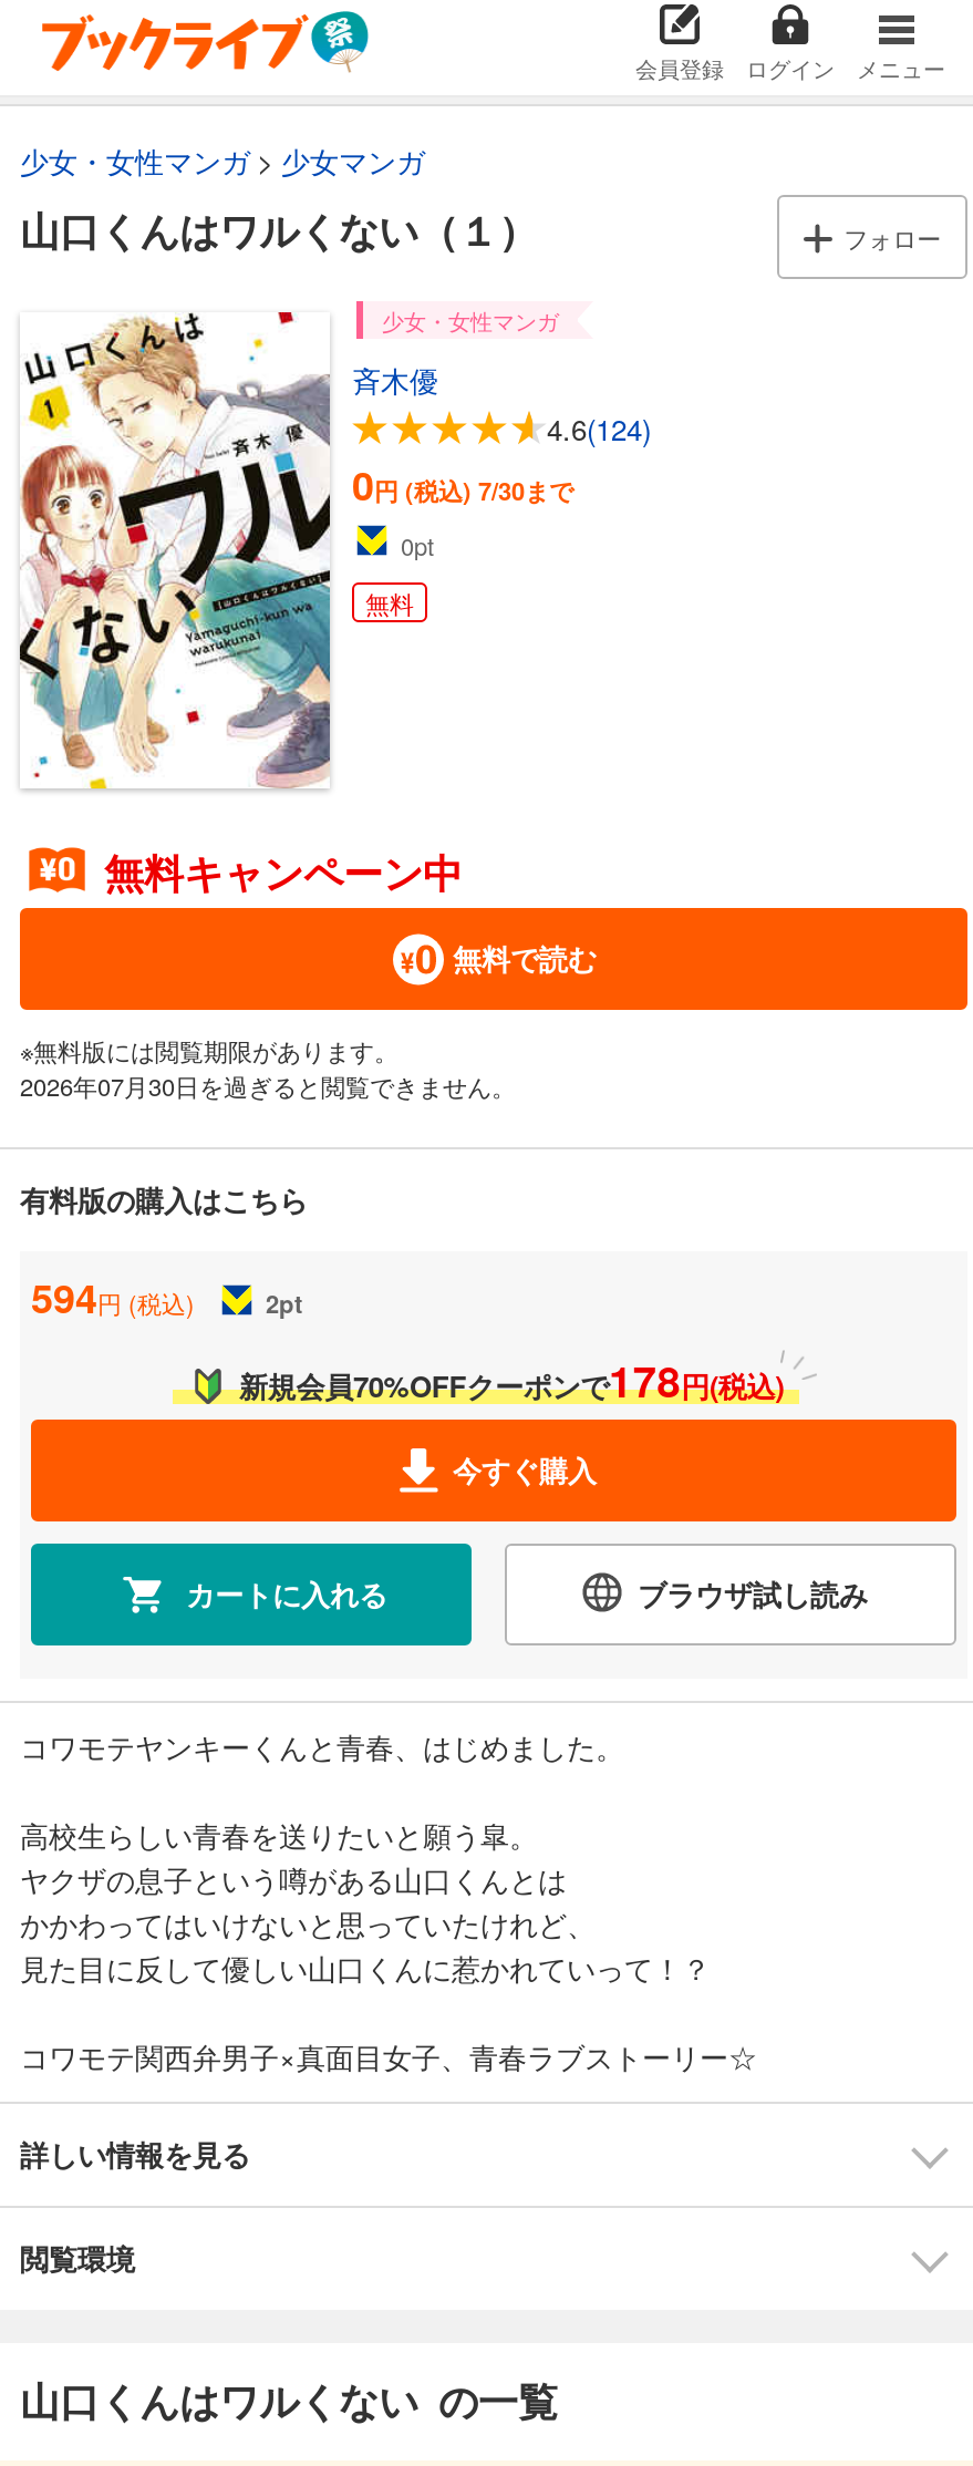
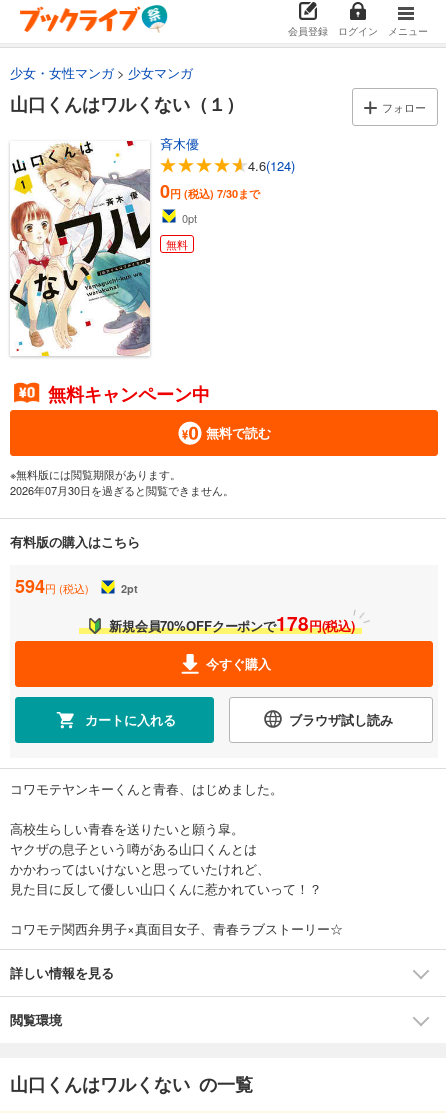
[382,306,559,337] 少女・女性マンガ -> none
moved [352,359,651,620] -> [160,134,295,252]: 斉木優 | 4.6(124) | 0円 (税込)7/30まで | 0pt | 無料
[20,381,332,605] [image] -> [10,167,151,245] [image]

